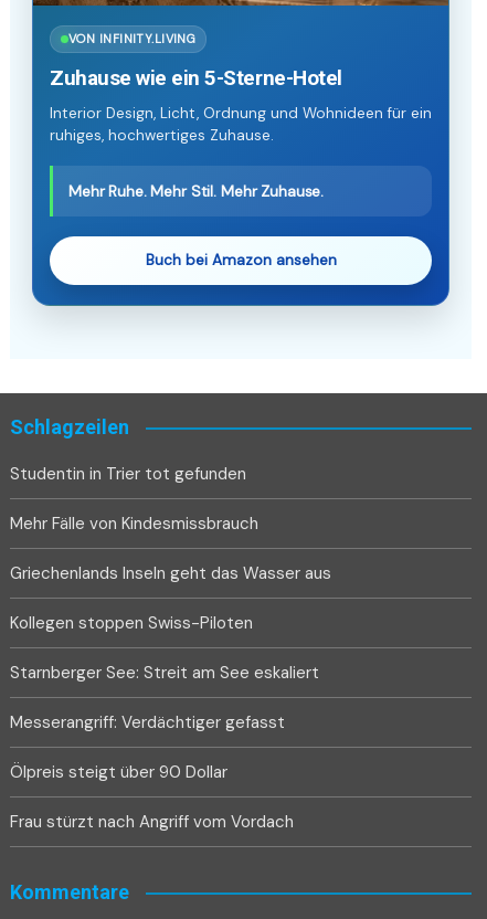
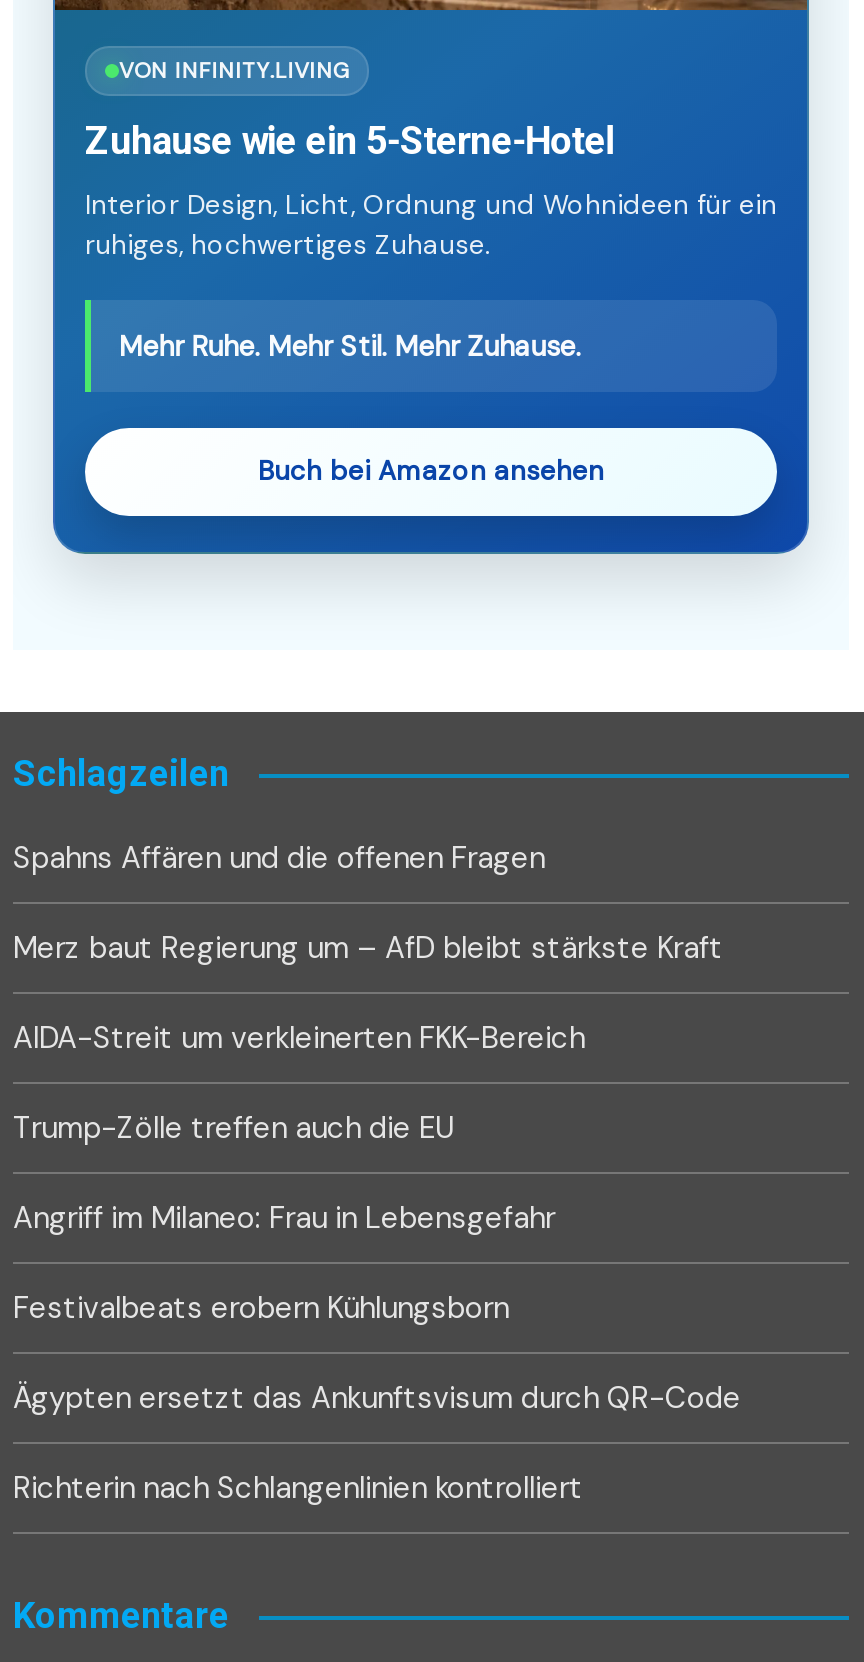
[10,463,246,485] Studentin in Trier tot gefunden -> [13,839,545,879] Spahns Affären und die offenen Fragen
[10,513,258,535] Mehr Fälle von Kindesmissbrauch -> [13,929,723,969] Merz baut Regierung um – AfD bleibt stärkste Kraft
[10,563,331,585] Griechenlands Inseln geht das Wasser aus -> [13,1019,585,1059] AIDA-Streit um verkleinerten FKK-Bereich
[10,612,253,635] Kollegen stoppen Swiss-Piloten -> [13,1109,455,1149] Trump-Zölle treffen auch die EU
[10,662,319,684] Starnberger See: Streit am See eskaliert -> [13,1199,555,1239] Angriff im Milaneo: Frau in Lebensgefahr
[10,712,285,734] Messerangriff: Verdächtiger gefasst -> [13,1289,509,1329] Festivalbeats erobern Kühlungsborn
[10,762,227,784] Ölpreis steigt über 90 Dollar -> [13,1379,741,1419] Ägypten ersetzt das Ankunftsvisum durch QR-Code
[10,811,294,833] Frau stürzt nach Angriff vom Vordach -> [13,1469,583,1509] Richterin nach Schlangenlinien kontrolliert

